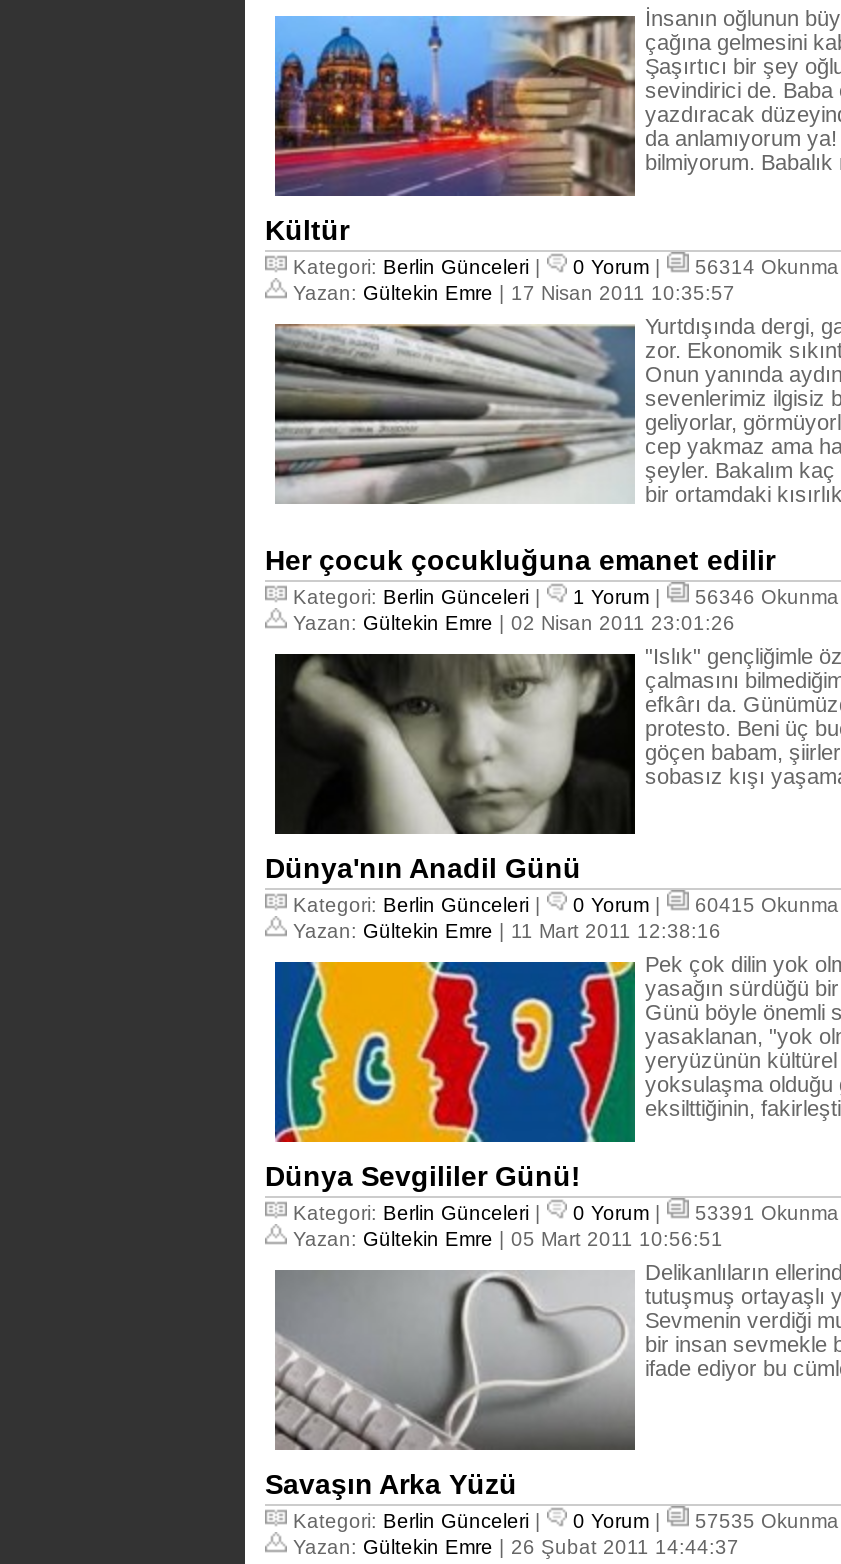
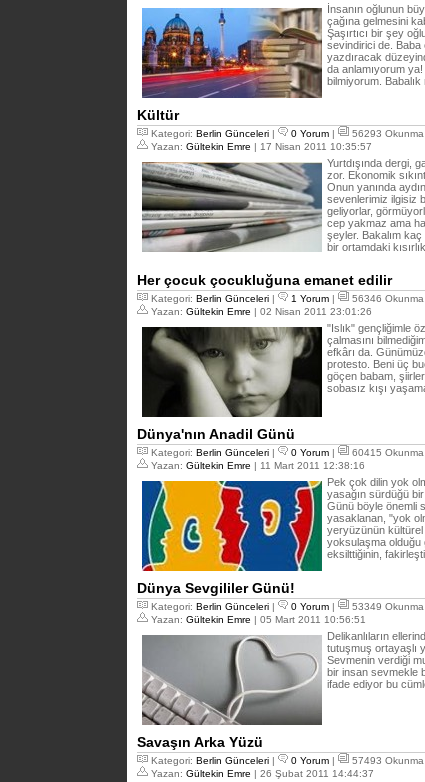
[689,256,839,278] 56314 Okunma -> [349,128,424,139] 56293 Okunma
[689,1202,839,1224] 53391 Okunma -> [349,601,424,612] 53349 Okunma
[689,1510,839,1532] 57535 Okunma -> [349,755,424,766] 57493 Okunma

